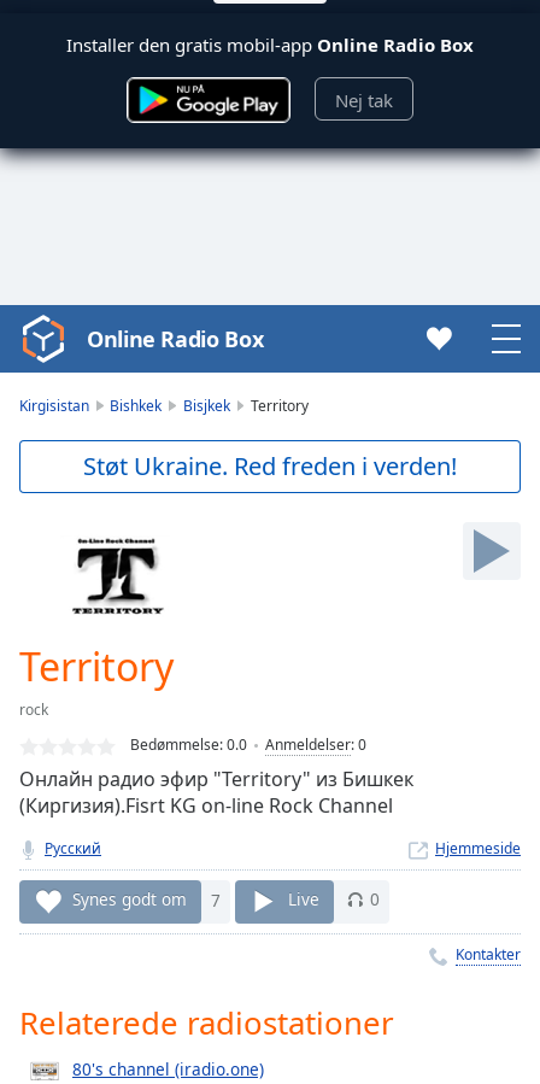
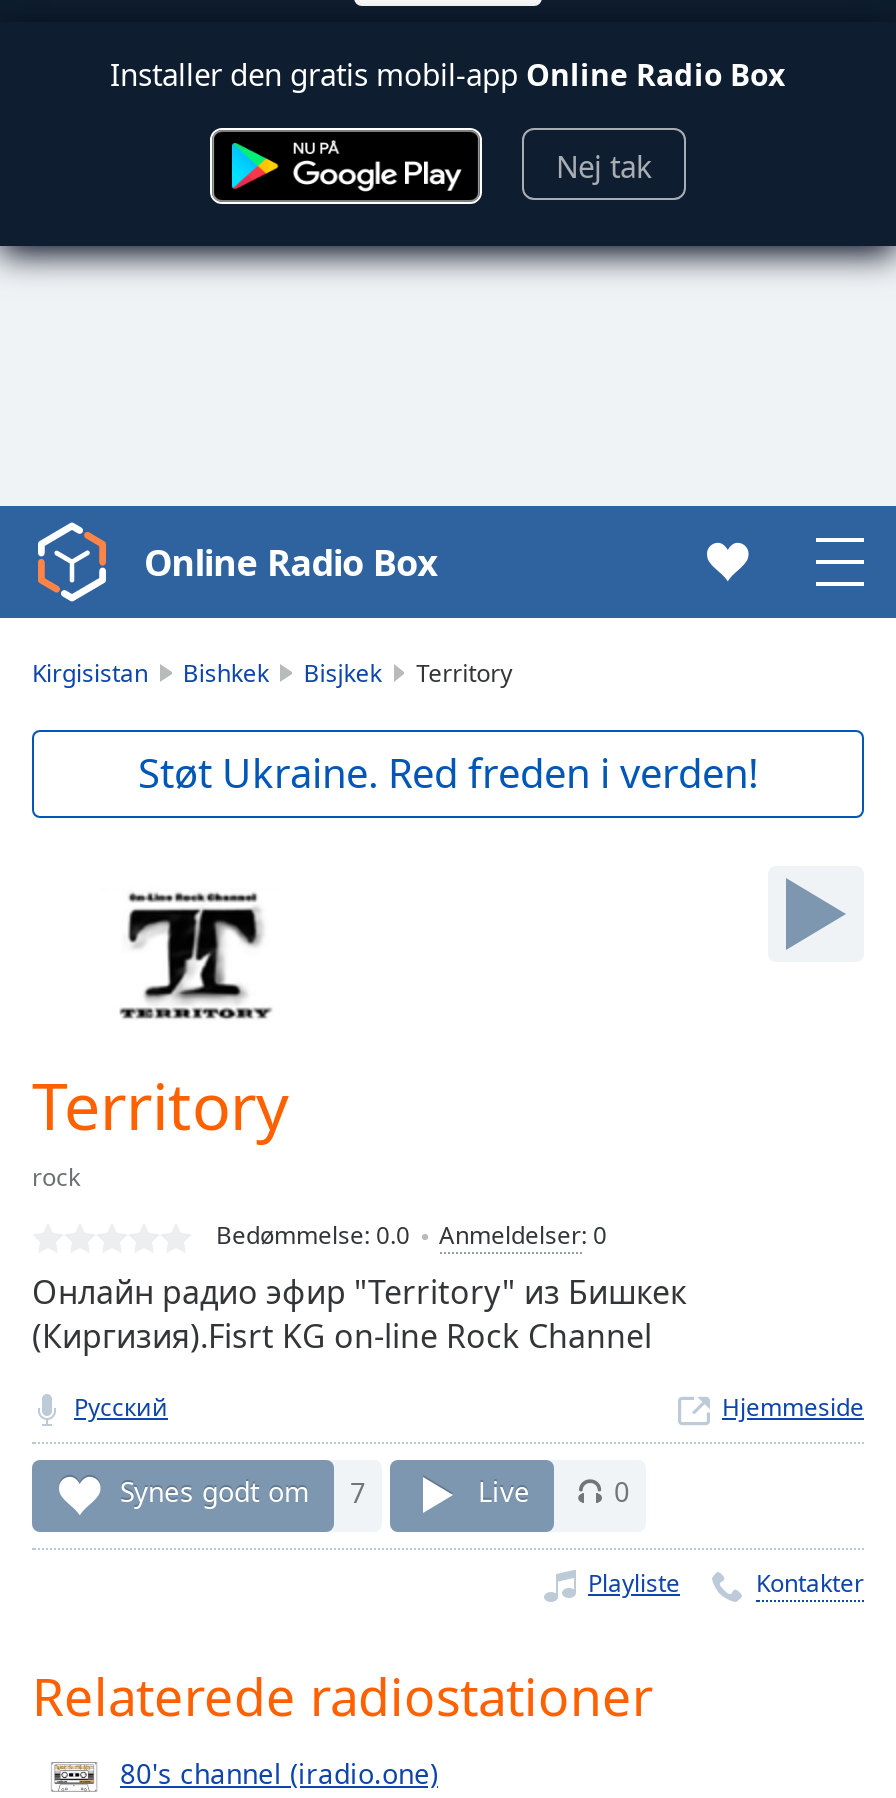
none -> [588,1566,680,1600] Playliste

